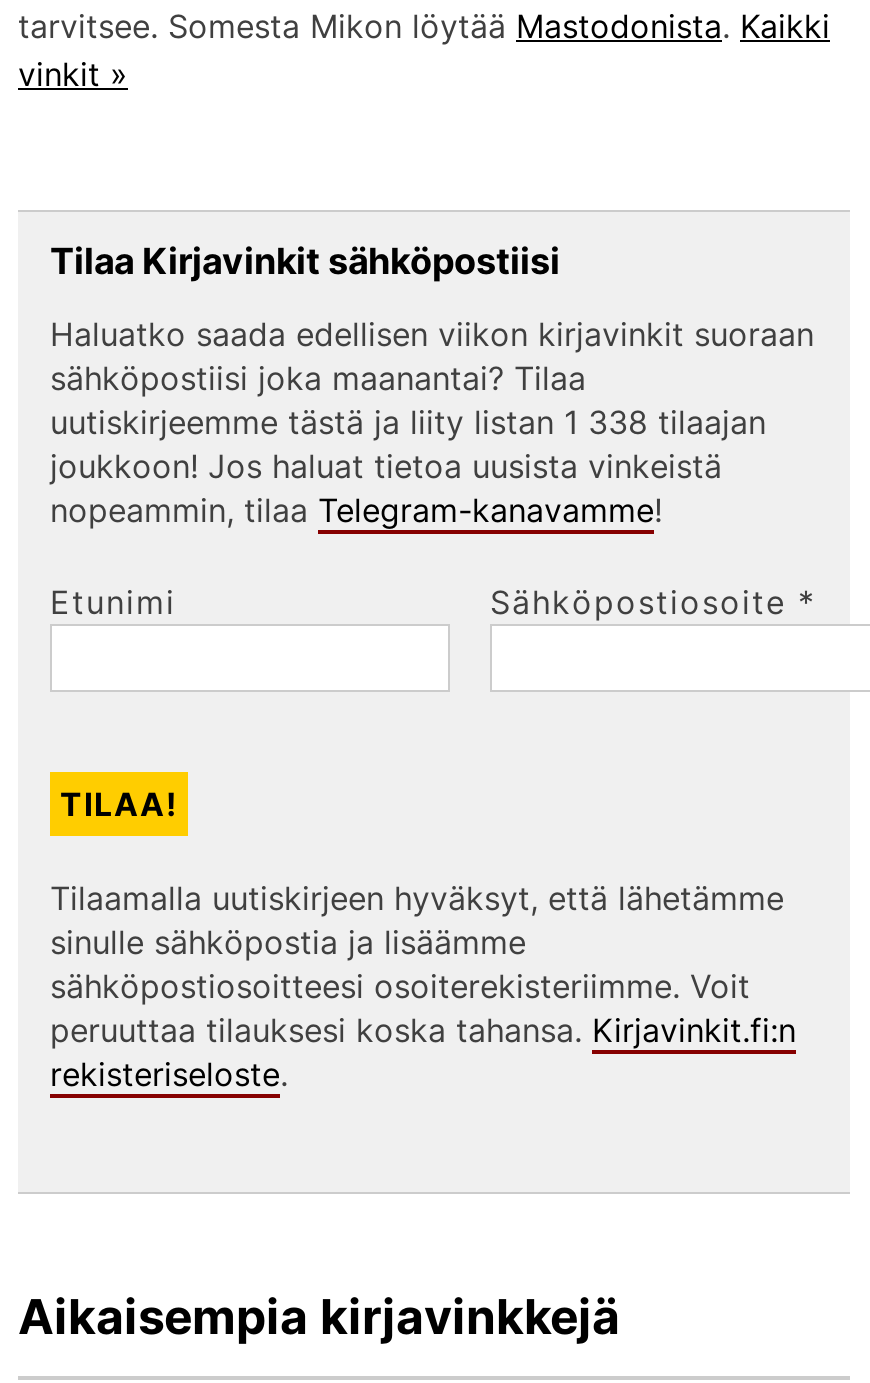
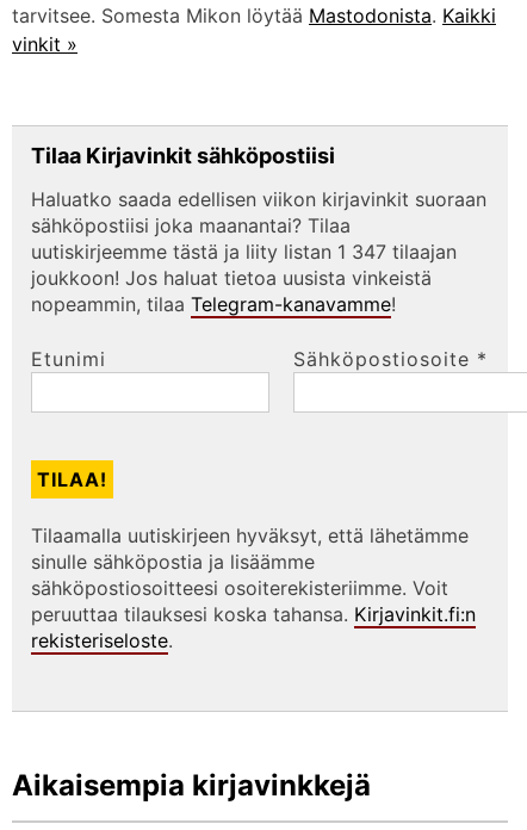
[50,402,766,442] uutiskirjeemme tästä ja liity listan 1 338 tilaajan -> [31,239,457,263] uutiskirjeemme tästä ja liity listan 1 347 tilaajan

